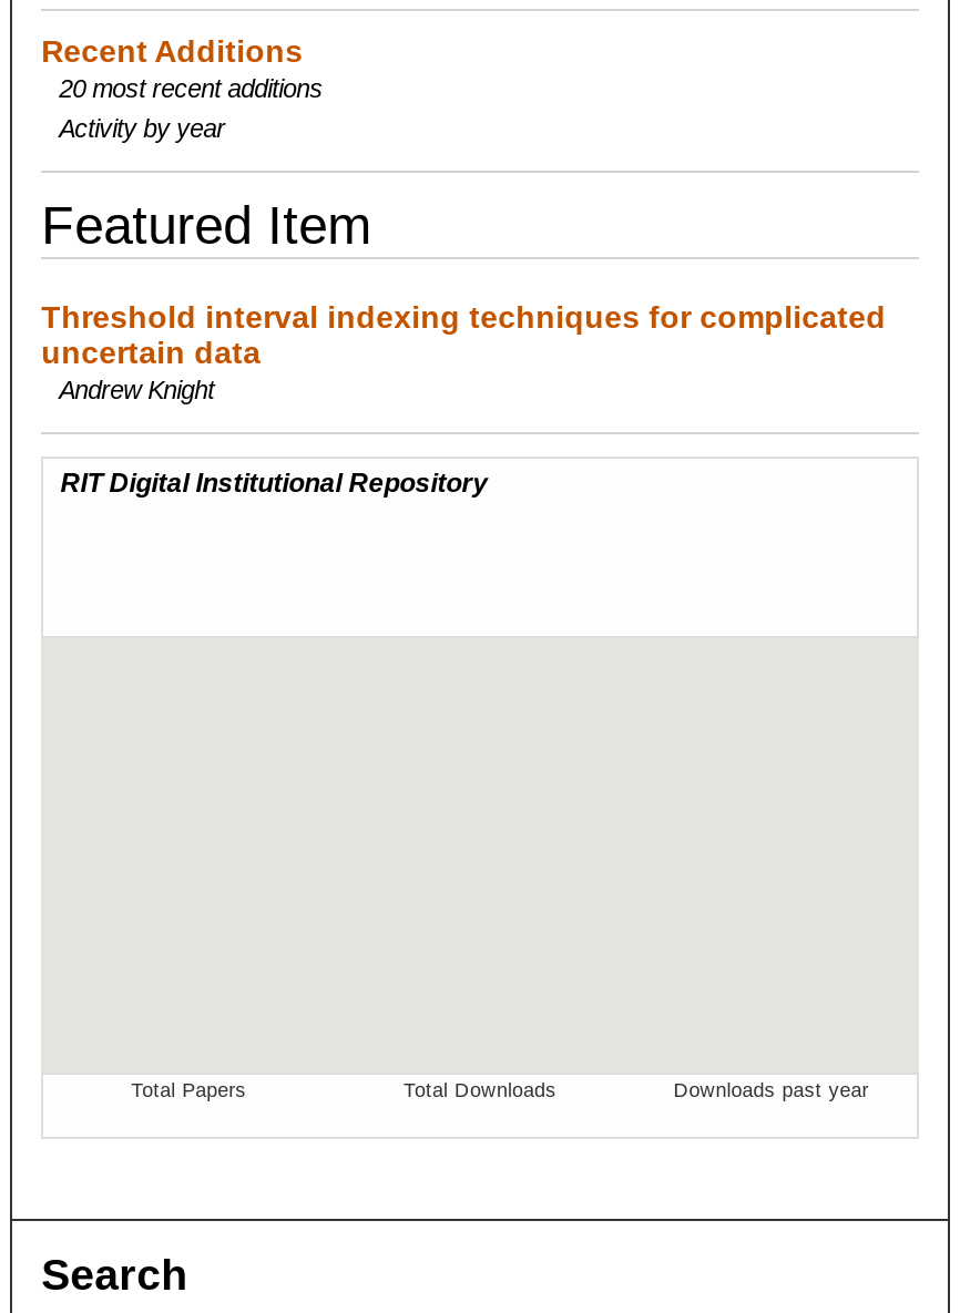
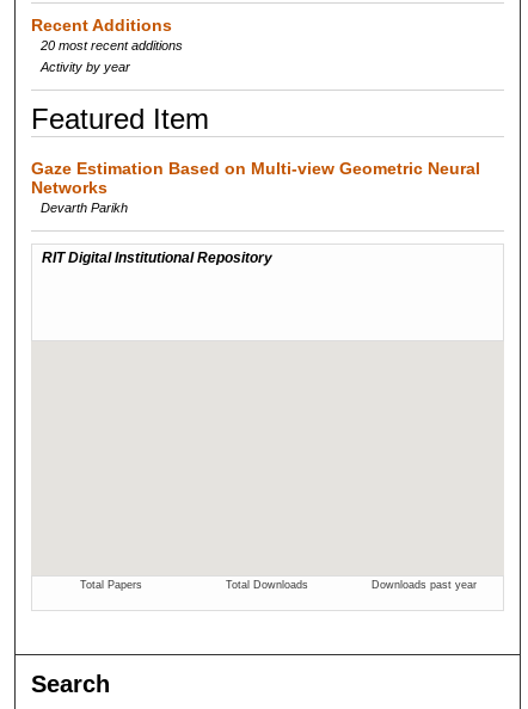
[41,299,886,403] Threshold interval indexing techniques for complicated | uncertain data | Andrew Knight -> [31,159,480,215] Gaze Estimation Based on Multi-view Geometric Neural | Networks | Devarth Parikh

